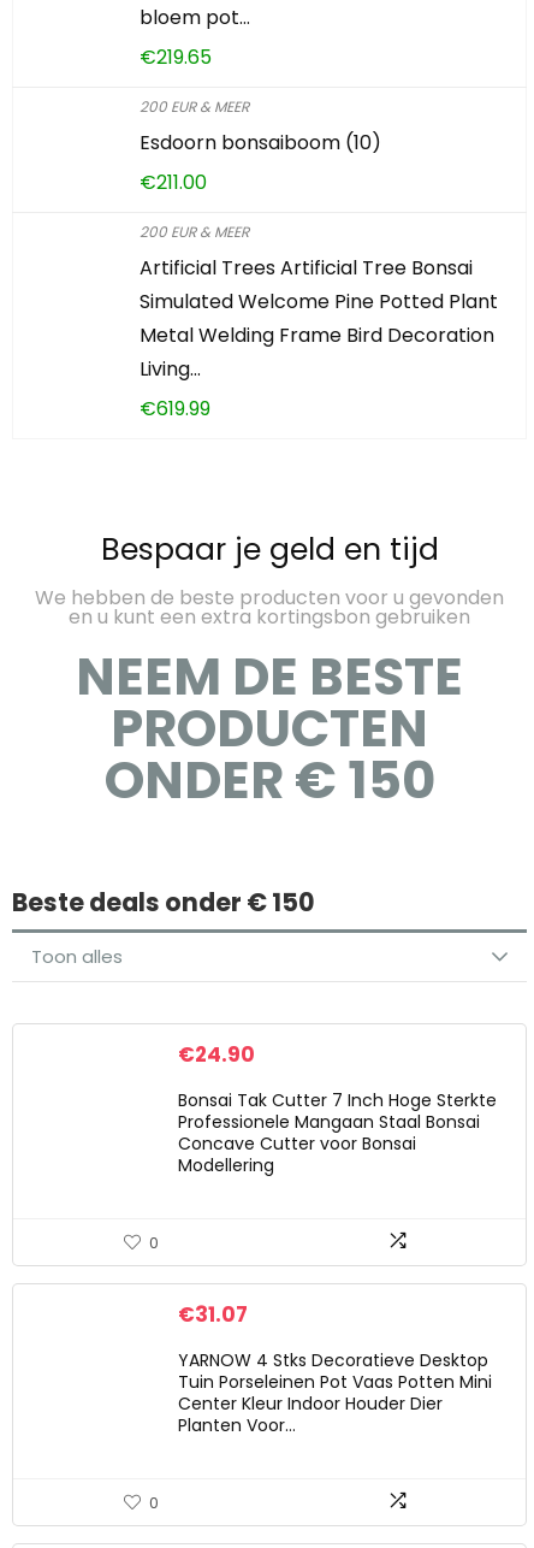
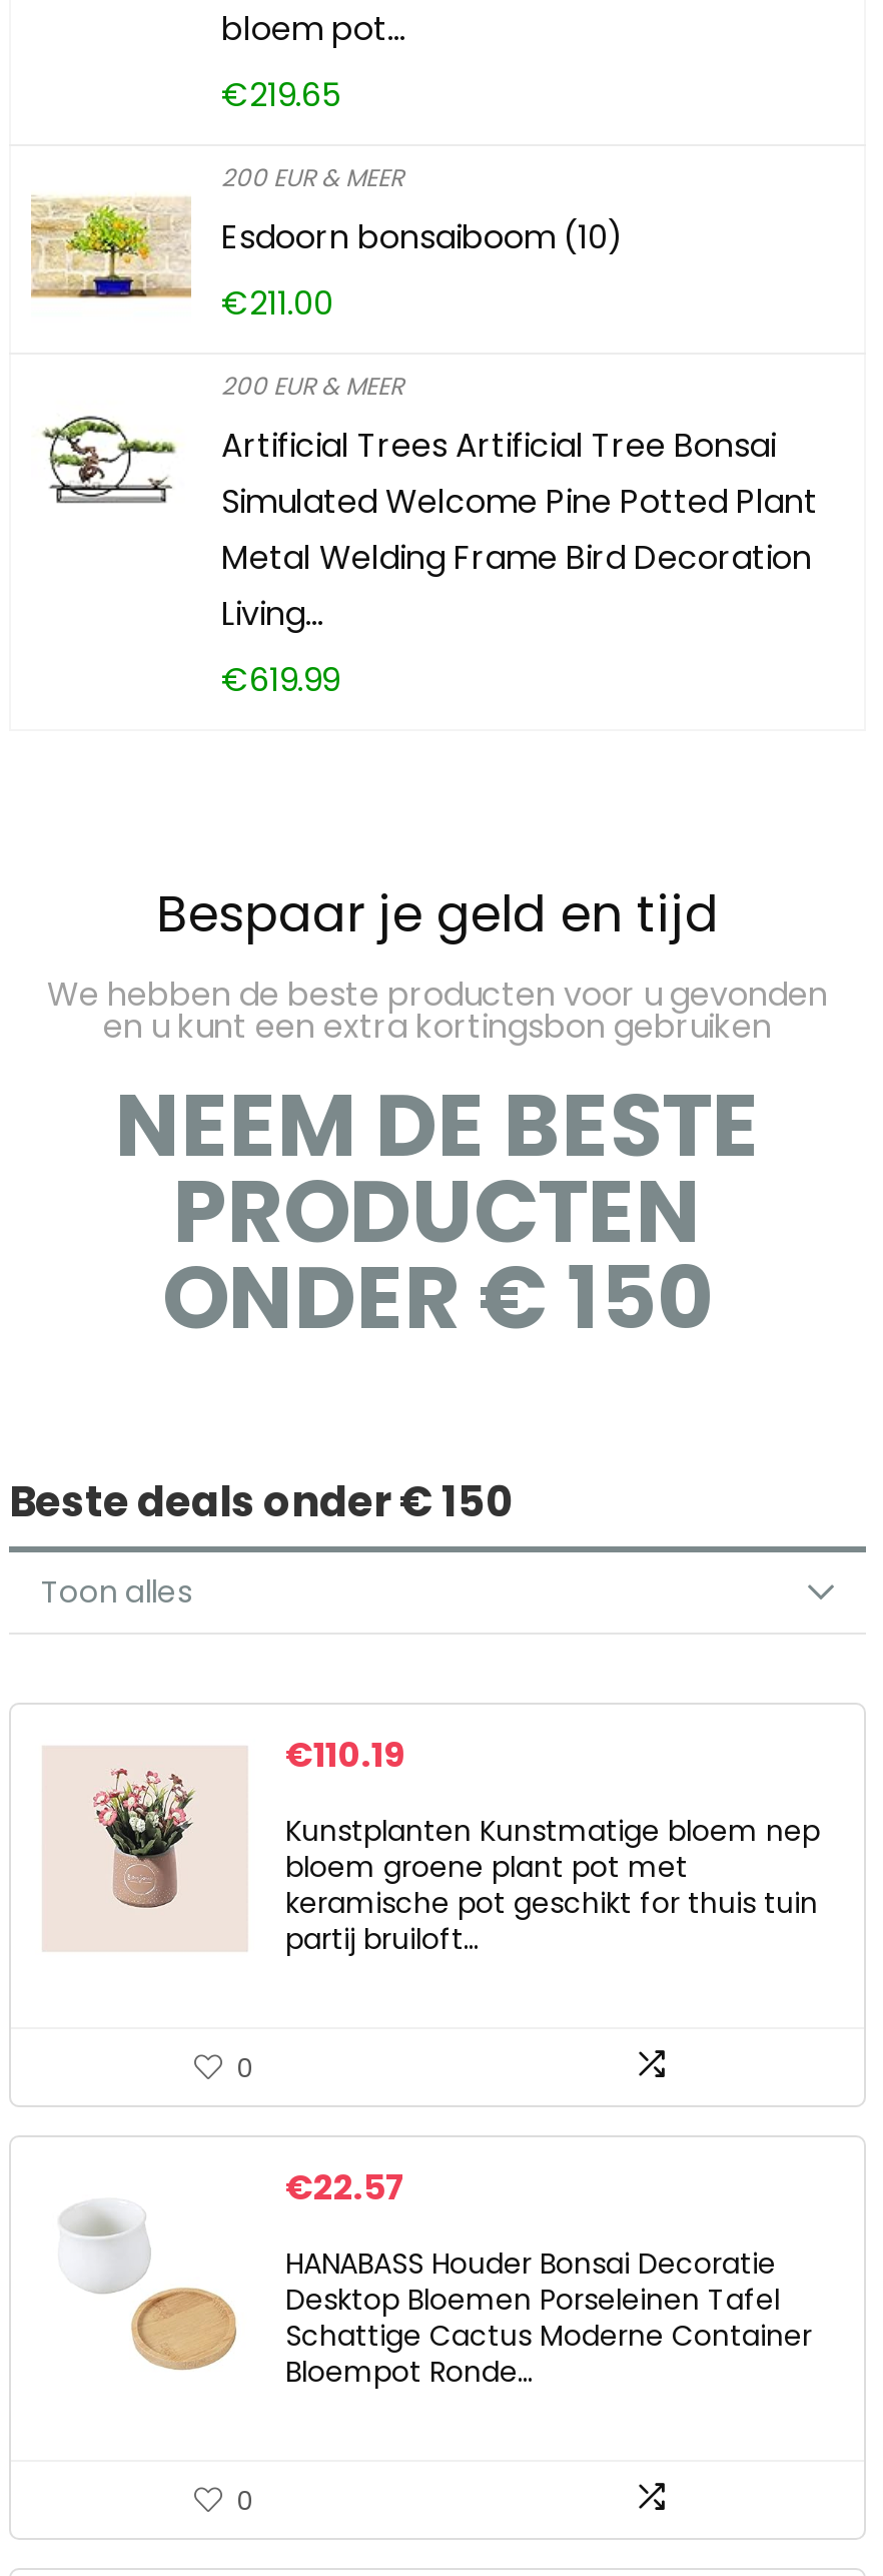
none -> [29,194,193,300] [image]
none -> [41,413,179,505] [image]
none -> [41,1745,247,1953] [image]
[178,1040,255,1069] €24.90 -> [285,1731,405,1779] €110.19
[178,1088,497,1177] Bonsai Tak Cutter 7 Inch Hoge Sterkte | Professionele Mangaan Staal Bonsai | Concave Cutter voor Bonsai | Modellering -> [285,1811,820,1959] Kunstplanten Kunstmatige bloem nep | bloem groene plant pot met | keramische pot geschikt for thuis tuin | partij bruiloft…
none -> [59,2201,239,2372] [image]
[178,1300,248,1329] €31.07 -> [285,2163,405,2211] €22.57
[178,1348,492,1437] YARNOW 4 Stks Decoratieve Desktop | Tuin Porseleinen Pot Vaas Potten Mini | Center Kleur Indoor Houder Dier | Planten Voor… -> [285,2243,812,2392] HANABASS Houder Bonsai Decoratie | Desktop Bloemen Porseleinen Tafel | Schattige Cactus Moderne Container | Bloempot Ronde…

